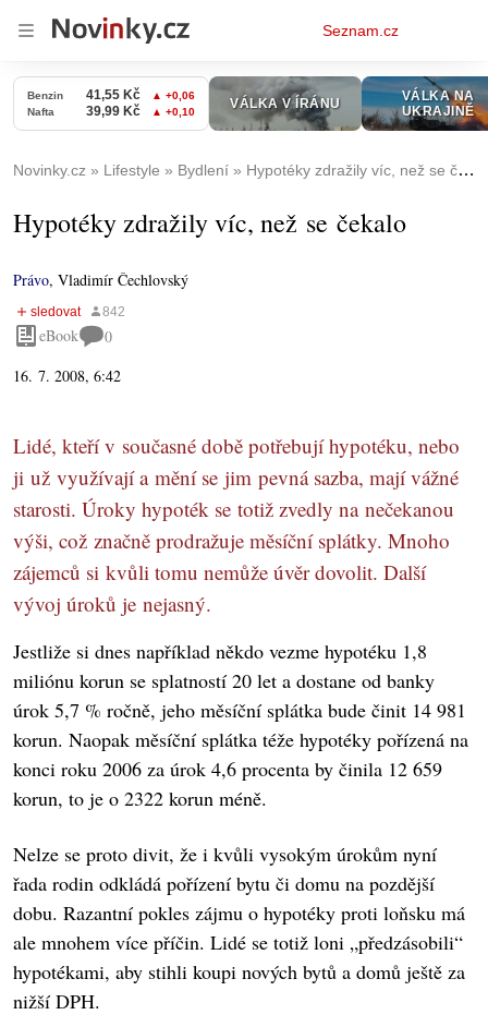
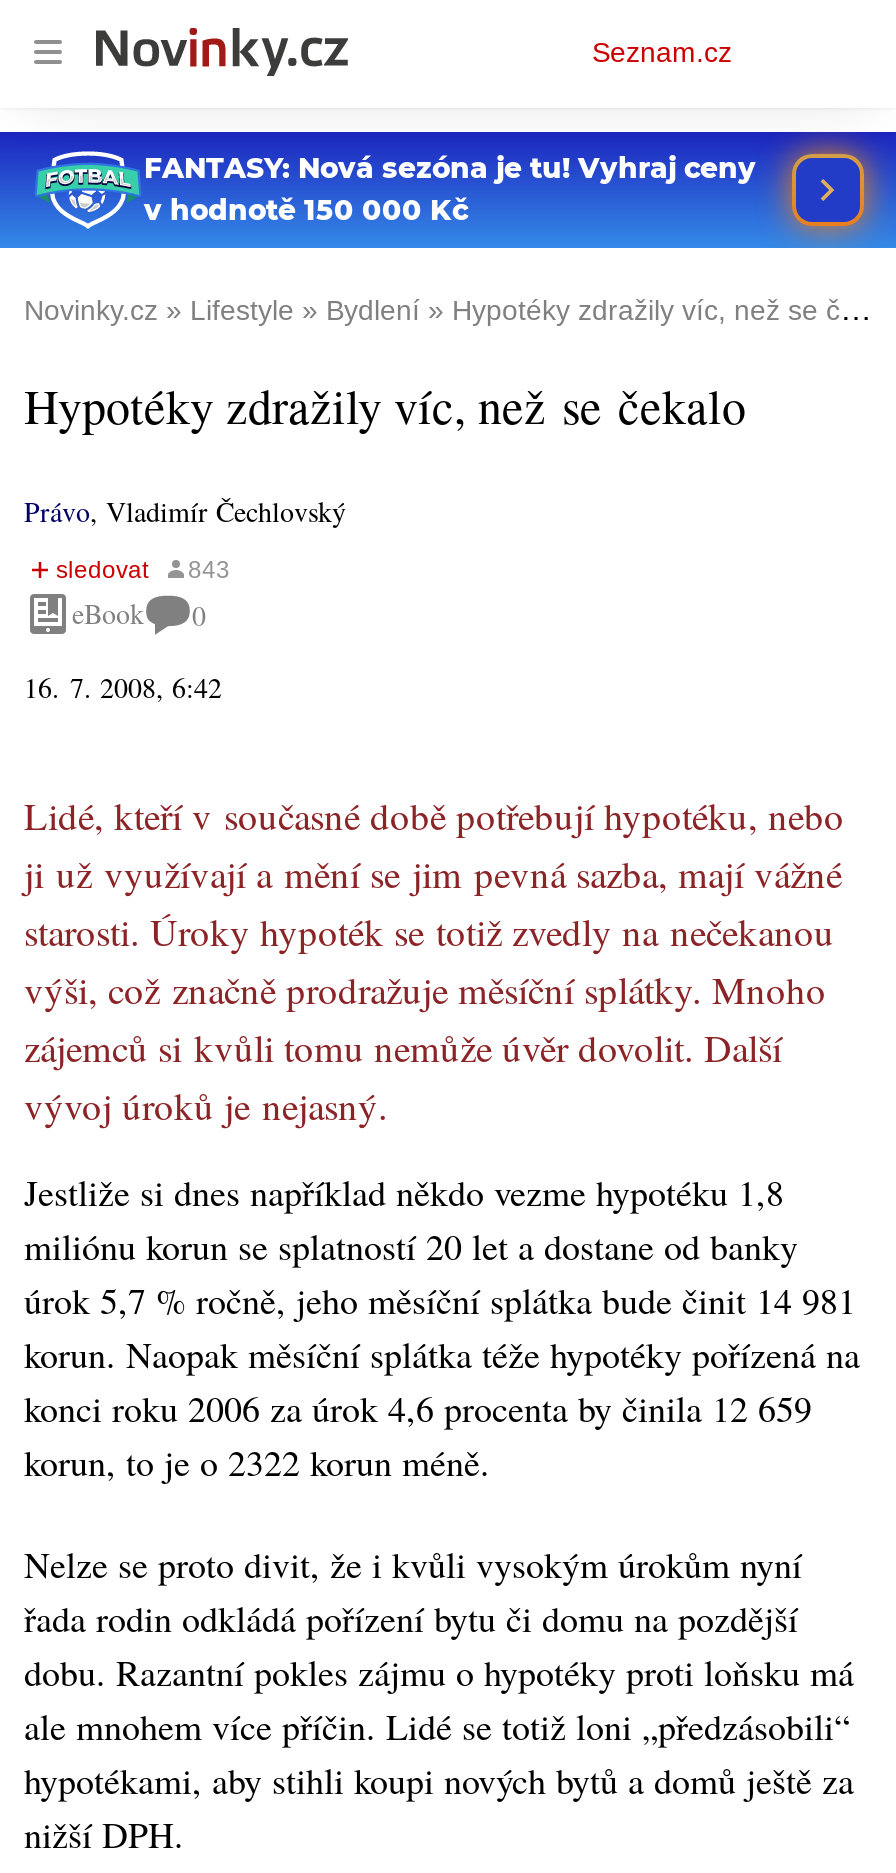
[3,74,485,136] [image] -> [6,130,890,250] [image]

